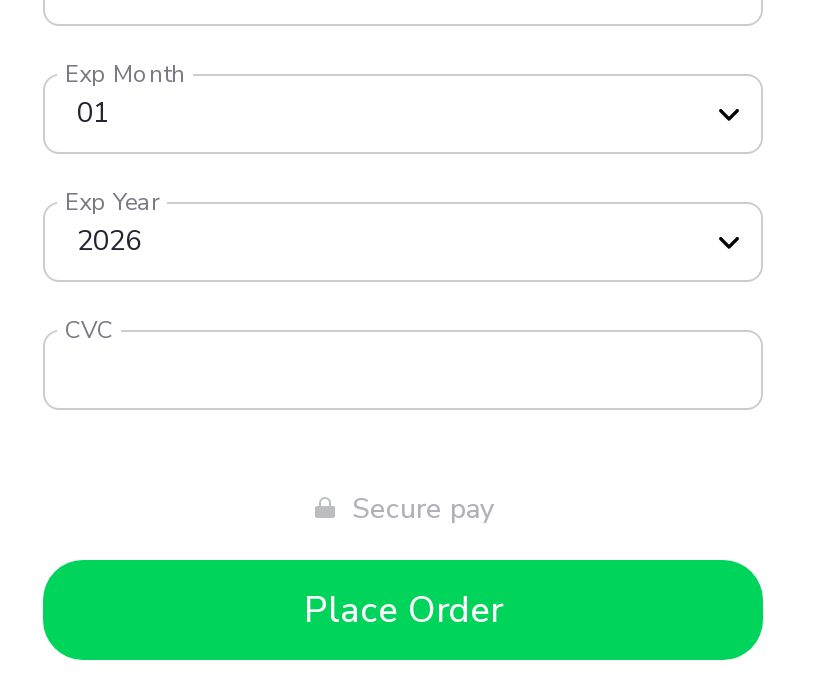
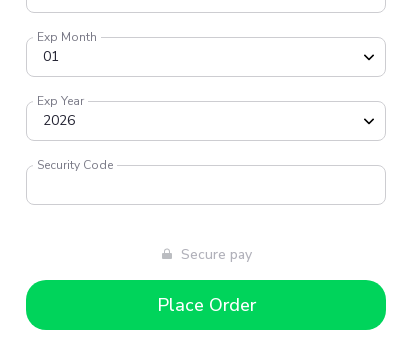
[65,314,113,346] CVC -> [37,157,113,173] Security Code

